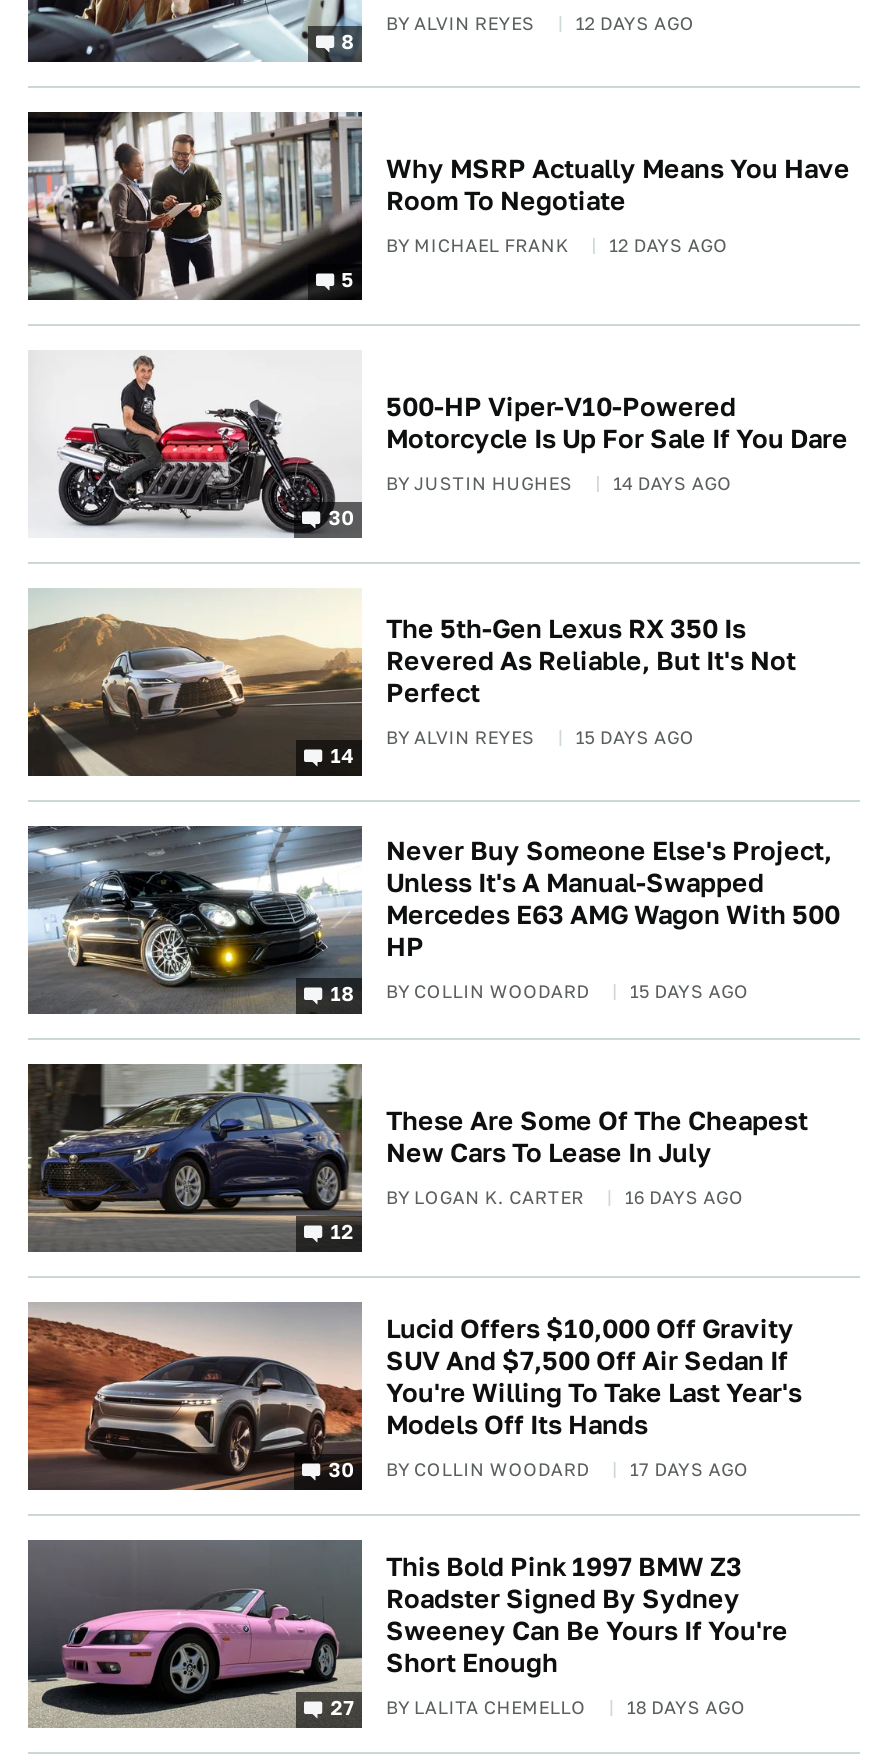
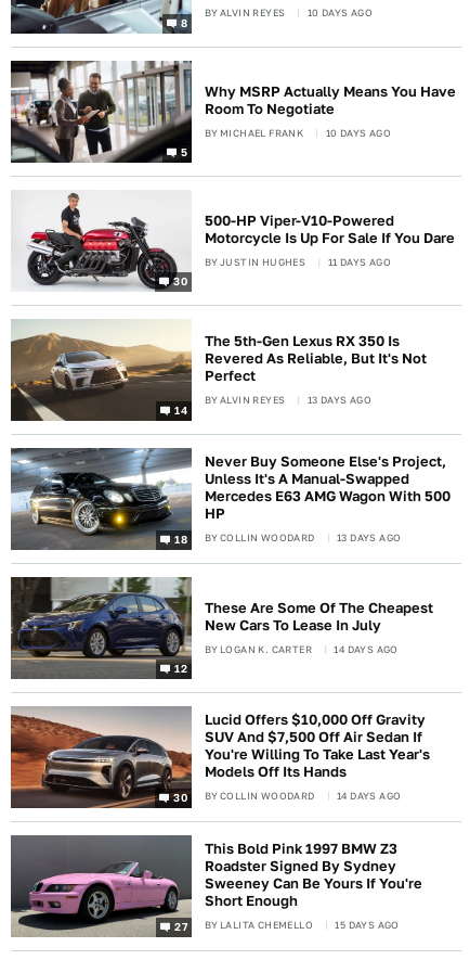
[386,12,694,34] BY ALVIN REYES 12 DAYS AGO -> [205,7,373,19] BY ALVIN REYES 10 DAYS AGO
[386,234,728,256] BY MICHAEL FRANK 12 DAYS AGO -> [205,127,391,139] BY MICHAEL FRANK 10 DAYS AGO
[386,472,732,494] BY JUSTIN HUGHES 14 DAYS AGO -> [205,256,391,268] BY JUSTIN HUGHES 11 DAYS AGO
[386,727,694,749] BY ALVIN REYES 15 DAYS AGO -> [205,394,372,406] BY ALVIN REYES 13 DAYS AGO
[330,981,749,1005] 18 BY COLLIN WOODARD 15 DAYS AGO -> [175,532,401,545] 18 BY COLLIN WOODARD 13 DAYS AGO
[386,1187,744,1209] BY LOGAN K. CARTER 16 DAYS AGO -> [205,644,398,656] BY LOGAN K. CARTER 14 DAYS AGO
[328,1457,749,1481] 30 BY COLLIN WOODARD 17 DAYS AGO -> [173,790,401,803] 30 BY COLLIN WOODARD 14 DAYS AGO
[330,1695,746,1719] 27 BY LALITA CHEMELLO 18 DAYS AGO -> [175,919,399,932] 27 BY LALITA CHEMELLO 15 DAYS AGO

